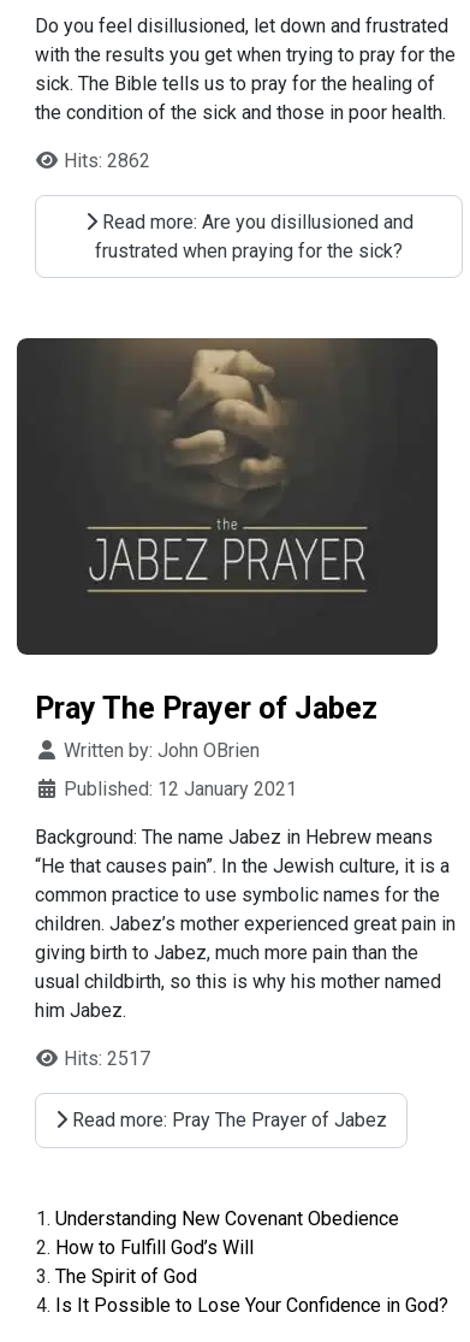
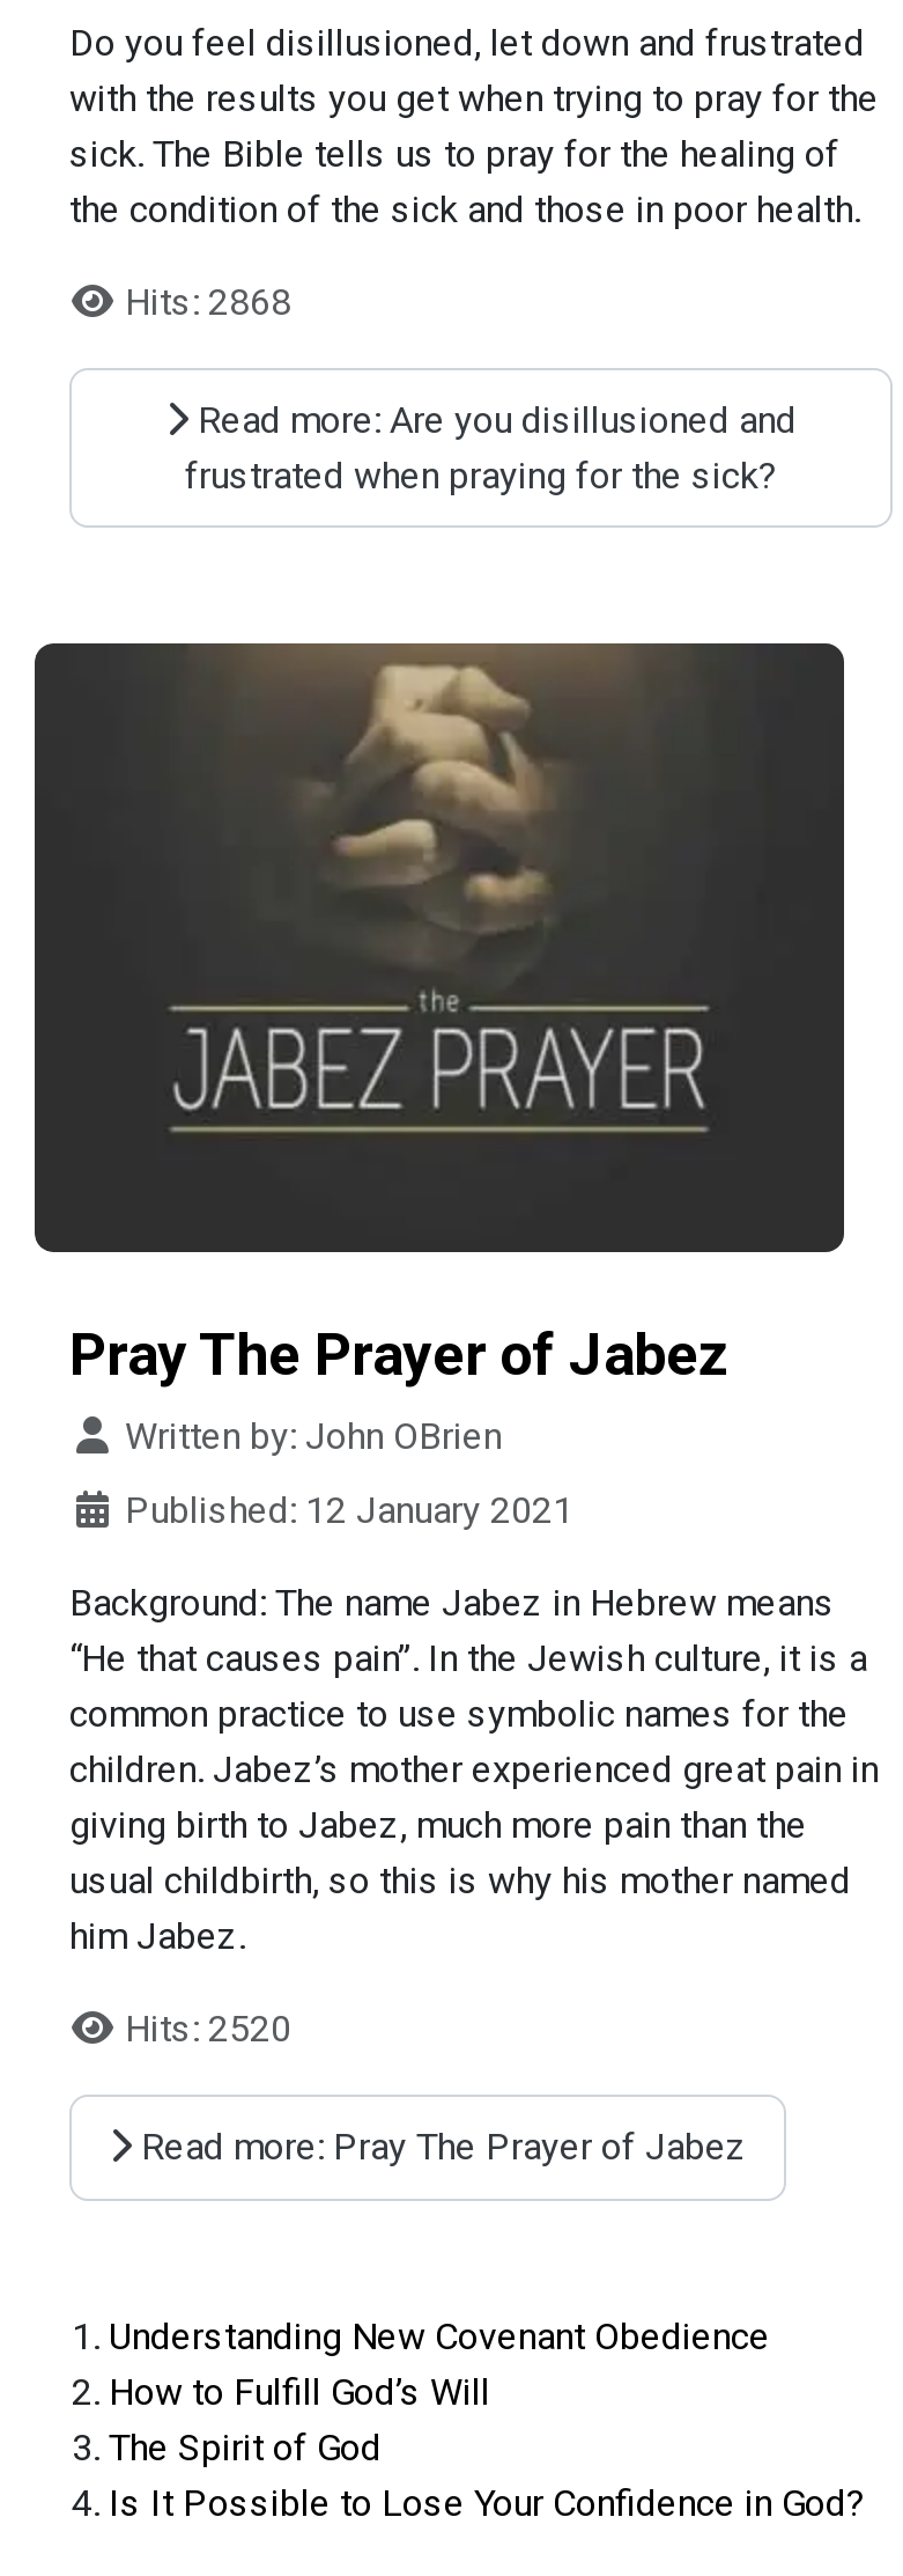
[64,149,150,172] Hits: 2862 -> [125,281,291,324] Hits: 2868
[64,1048,150,1070] Hits: 2517 -> [125,2008,291,2052] Hits: 2520

